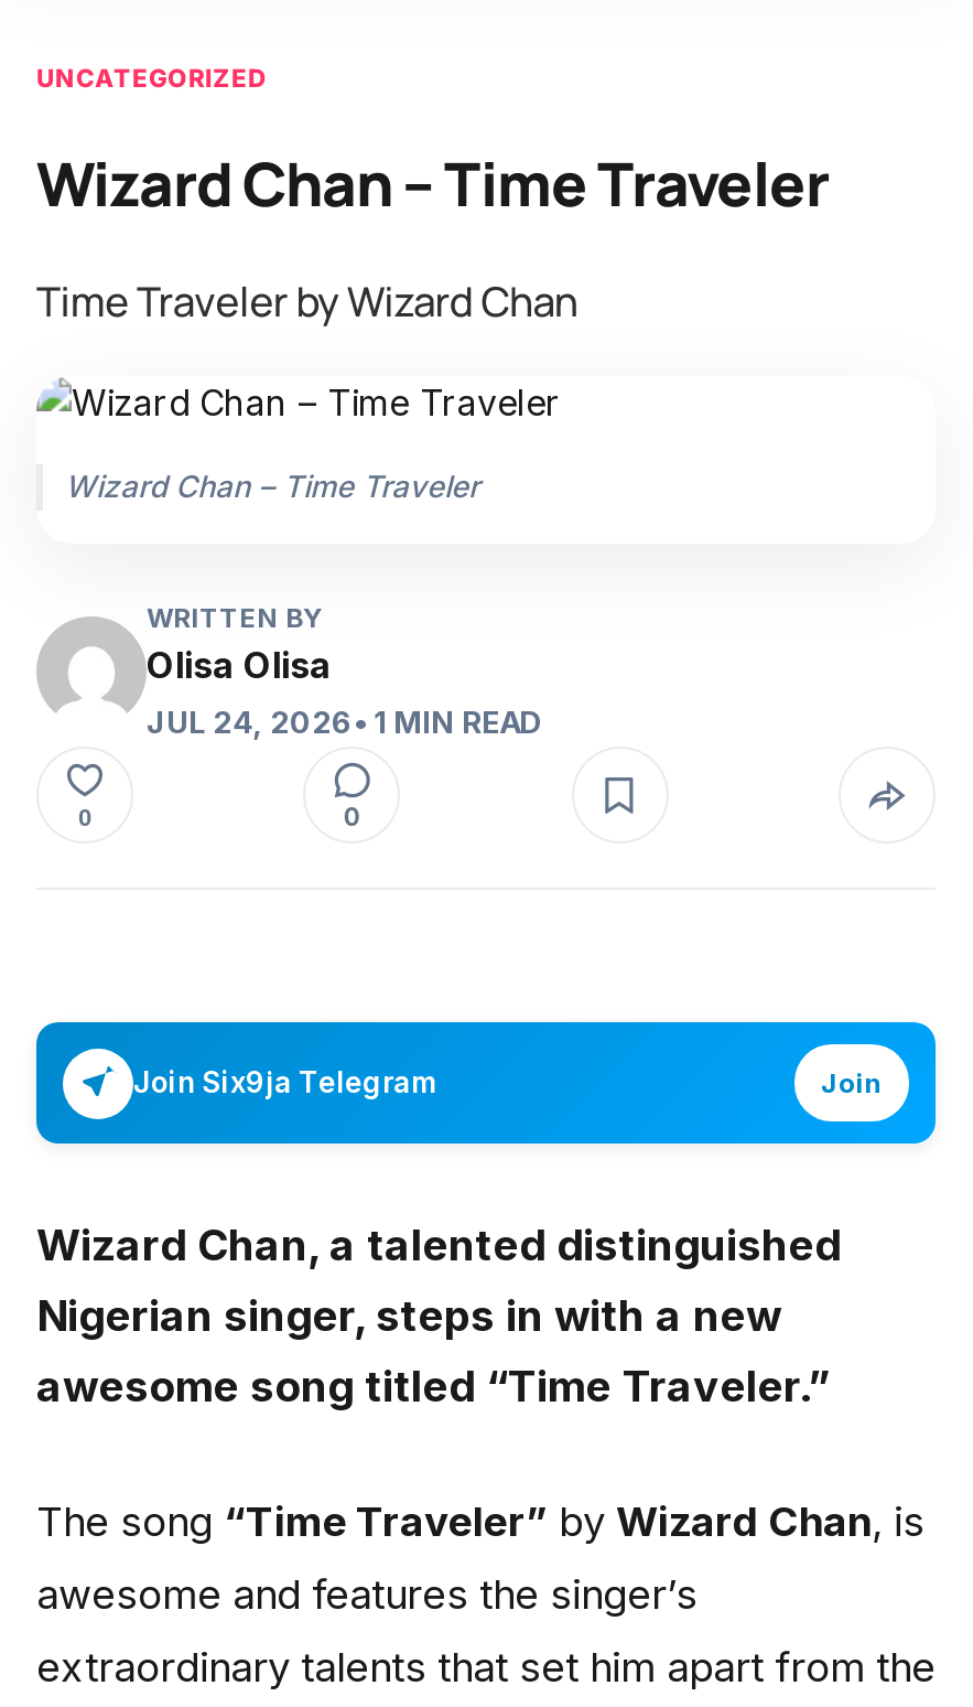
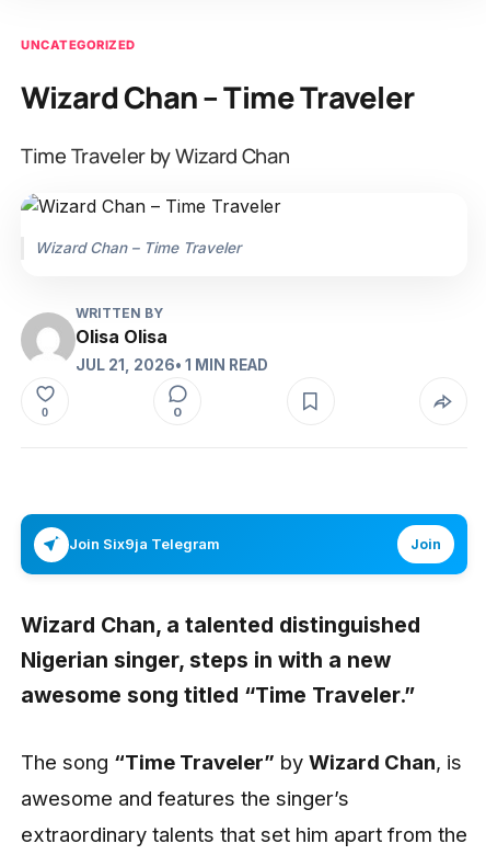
[147,705,541,740] JUL 24, 2026 • 1 MIN READ -> [76,356,268,374] JUL 21, 2026 • 1 MIN READ

